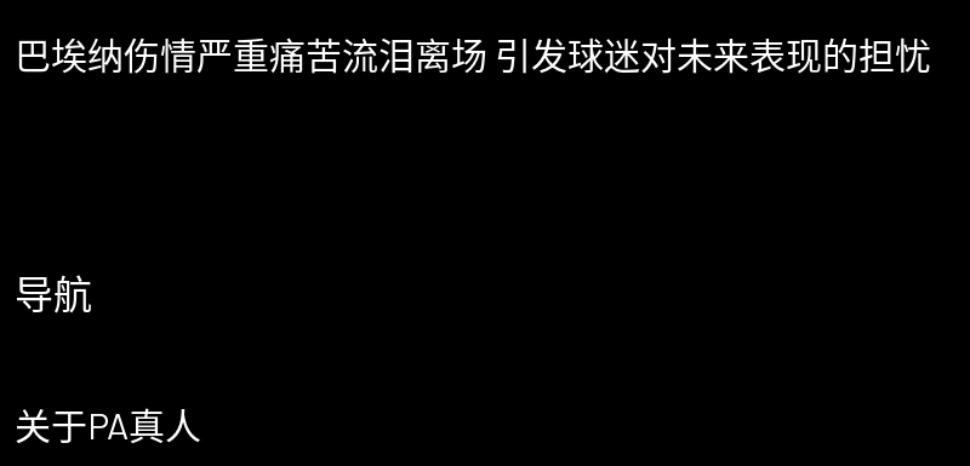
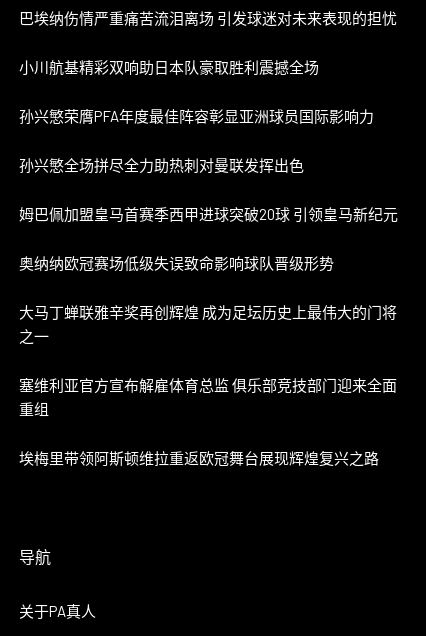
none -> [19,58,398,467] 小川航基精彩双响助日本队豪取胜利震撼全场 | 孙兴慜荣膺PFA年度最佳阵容彰显亚洲球员国际影响力 | 孙兴慜全场拼尽全力助热刺对曼联发挥出色 | 姆巴佩加盟皇马首赛季西甲进球突破20球 引领皇马新纪元 | 奥纳纳欧冠赛场低级失误致命影响球队晋级形势 | 大马丁蝉联雅辛奖再创辉煌 成为足坛历史上最伟大的门将 | 之一 | 塞维利亚官方宣布解雇体育总监 俱乐部竞技部门迎来全面 | 重组 | 埃梅里带领阿斯顿维拉重返欧冠舞台展现辉煌复兴之路

